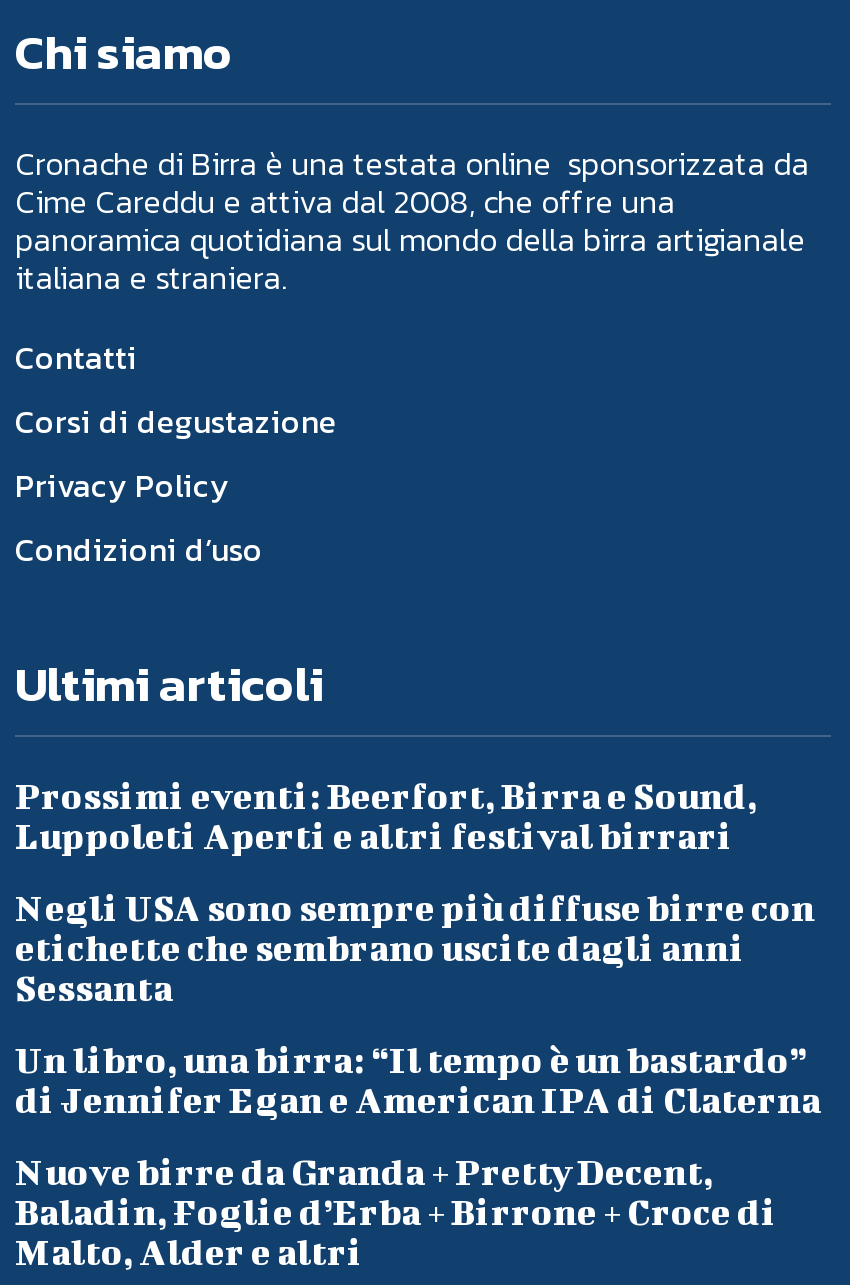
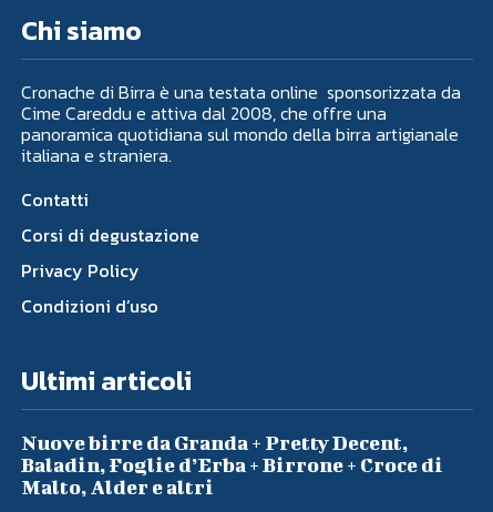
[15,776,821,1122] Prossimi eventi: Beerfort, Birra e Sound, | Luppoleti Aperti e altri festival birrari | Negli USA sono sempre più diffuse birre con | etichette che sembrano uscite dagli anni | Sessanta | Un libro, una birra: “Il tempo è un bastardo” | di Jennifer Egan e American IPA di Claterna -> none

